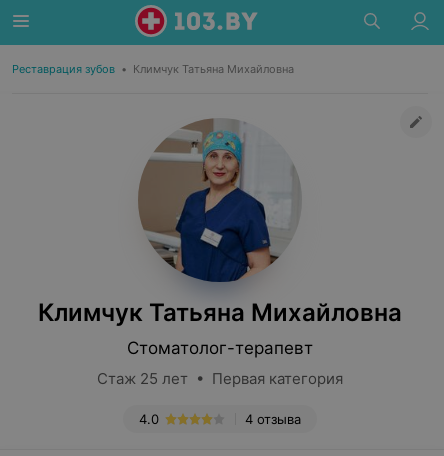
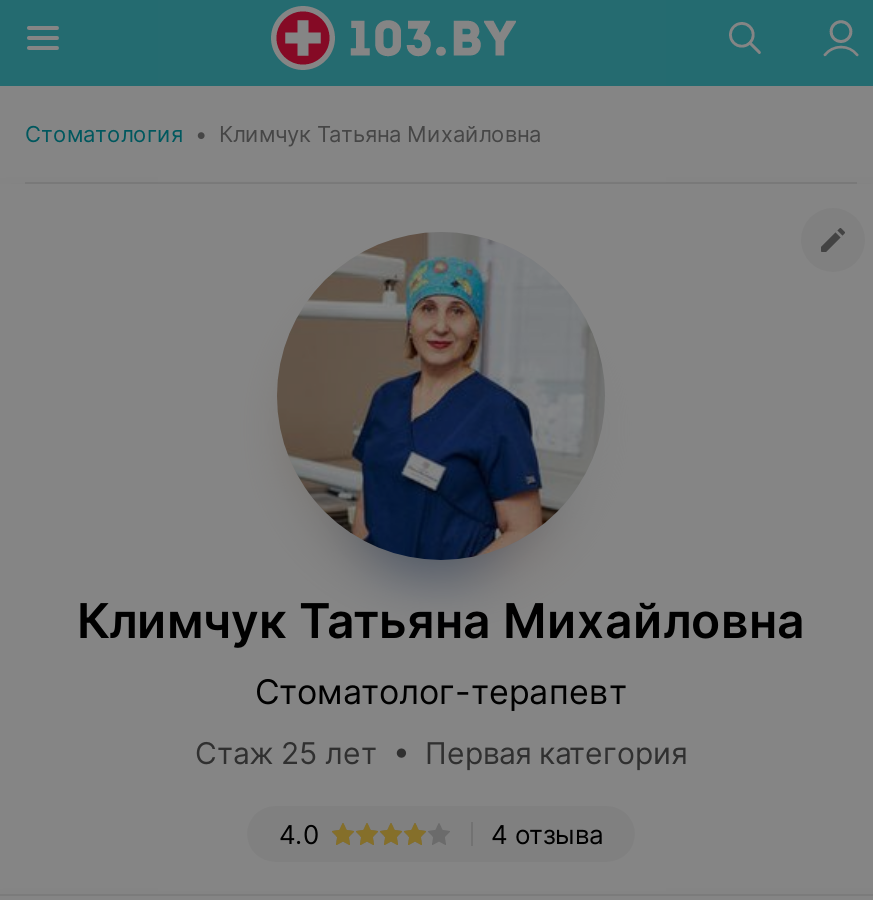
[12,62,294,76] Реставрация зубов • Климчук Татьяна Михайловна -> [25,120,541,148] Стоматология • Климчук Татьяна Михайловна

